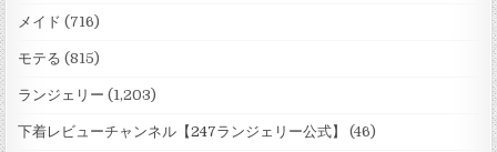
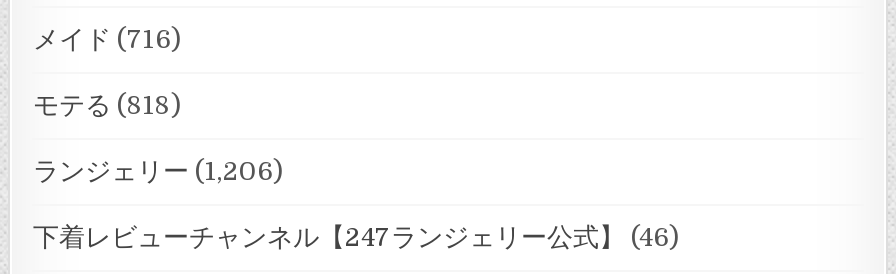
[18,50,100,67] モテる(815) -> [33,91,181,121] モテる(818)
[18,87,157,104] ランジェリー(1,203) -> [33,157,283,187] ランジェリー(1,206)

